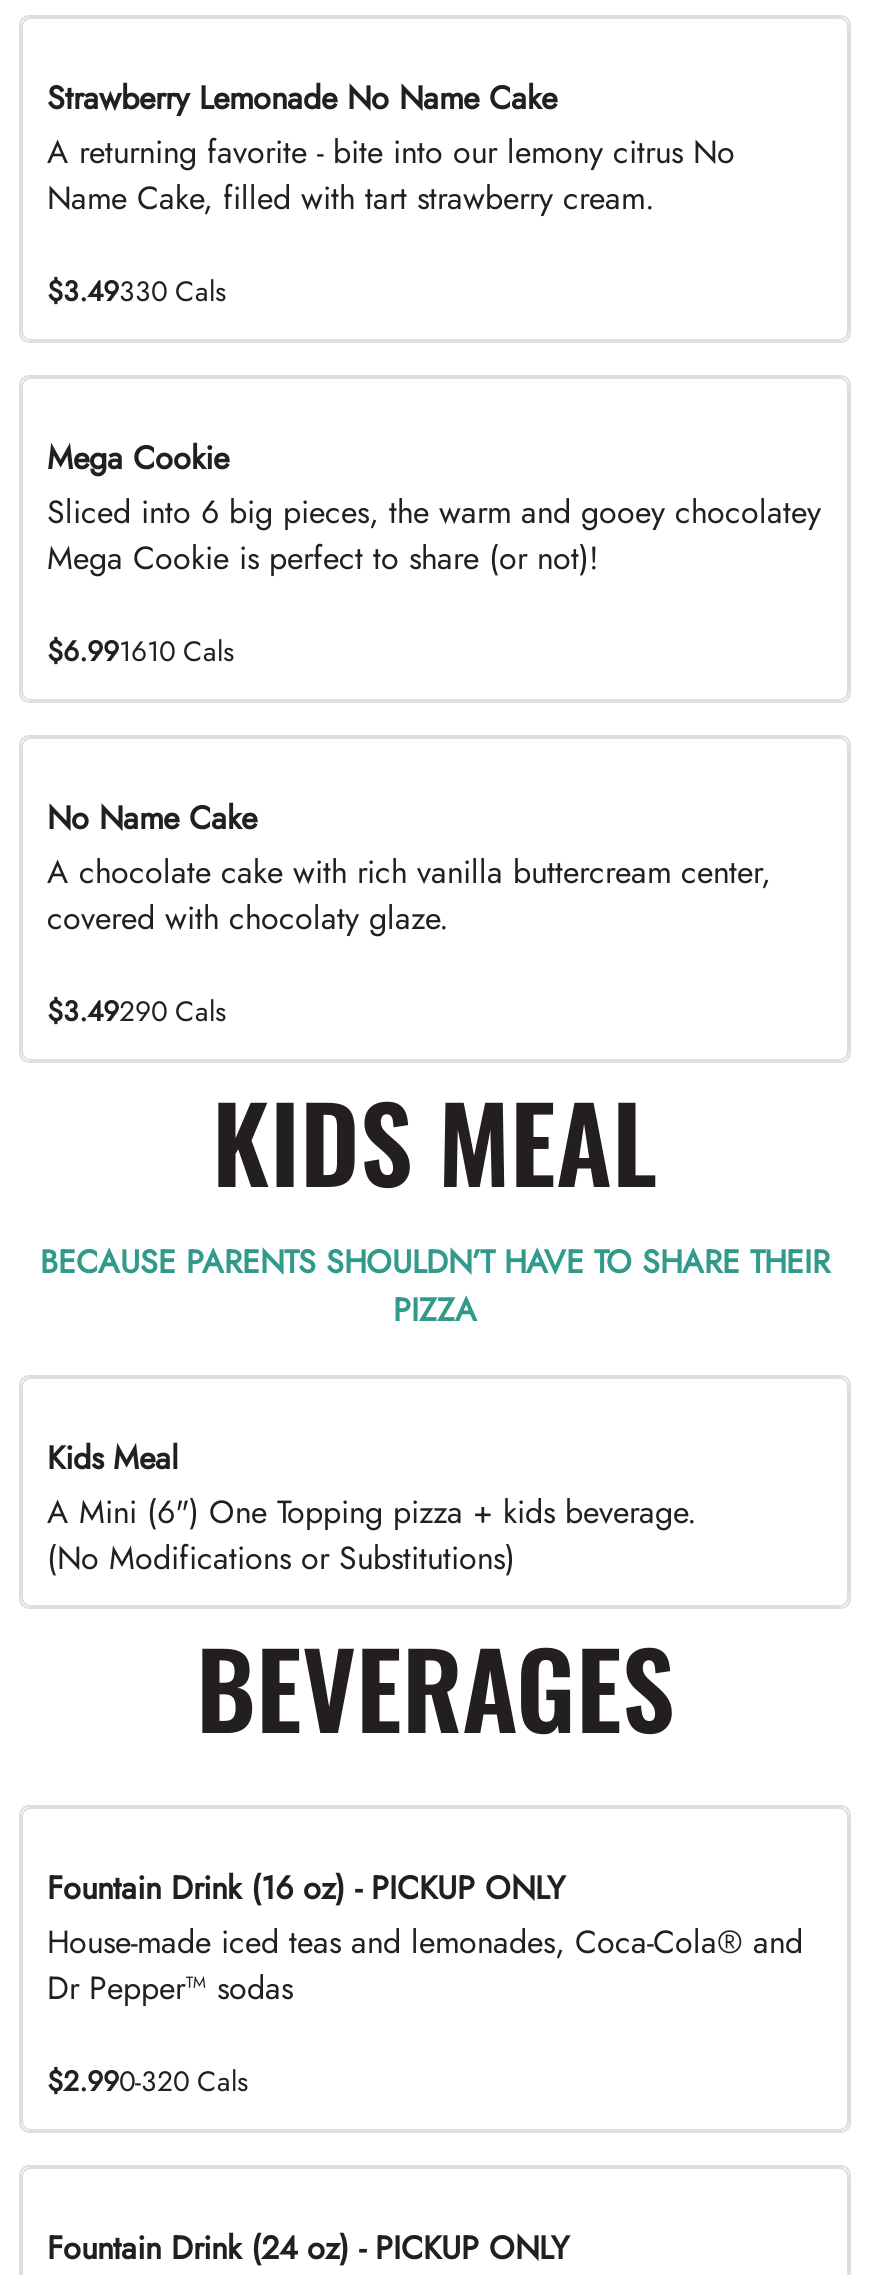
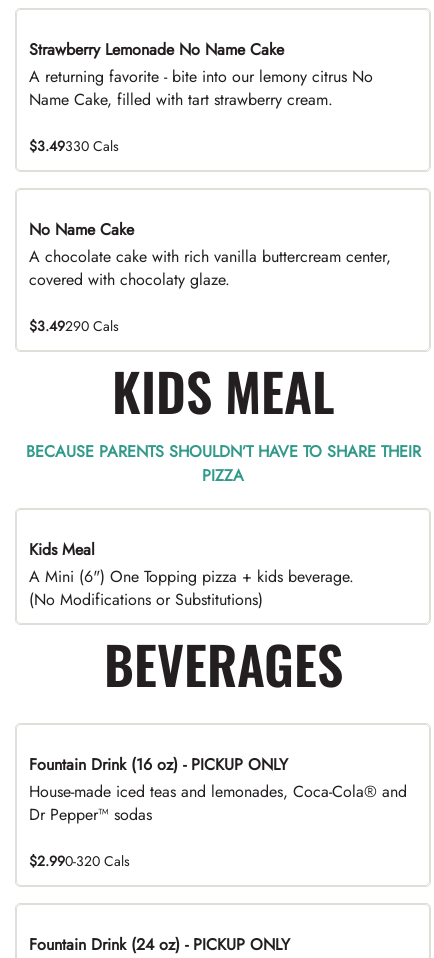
[47,435,821,671] Mega Cookie | Sliced into 6 big pieces, the warm and gooey chocolatey | Mega Cookie is perfect to share (or not)! | $6.991610 Cals -> none

